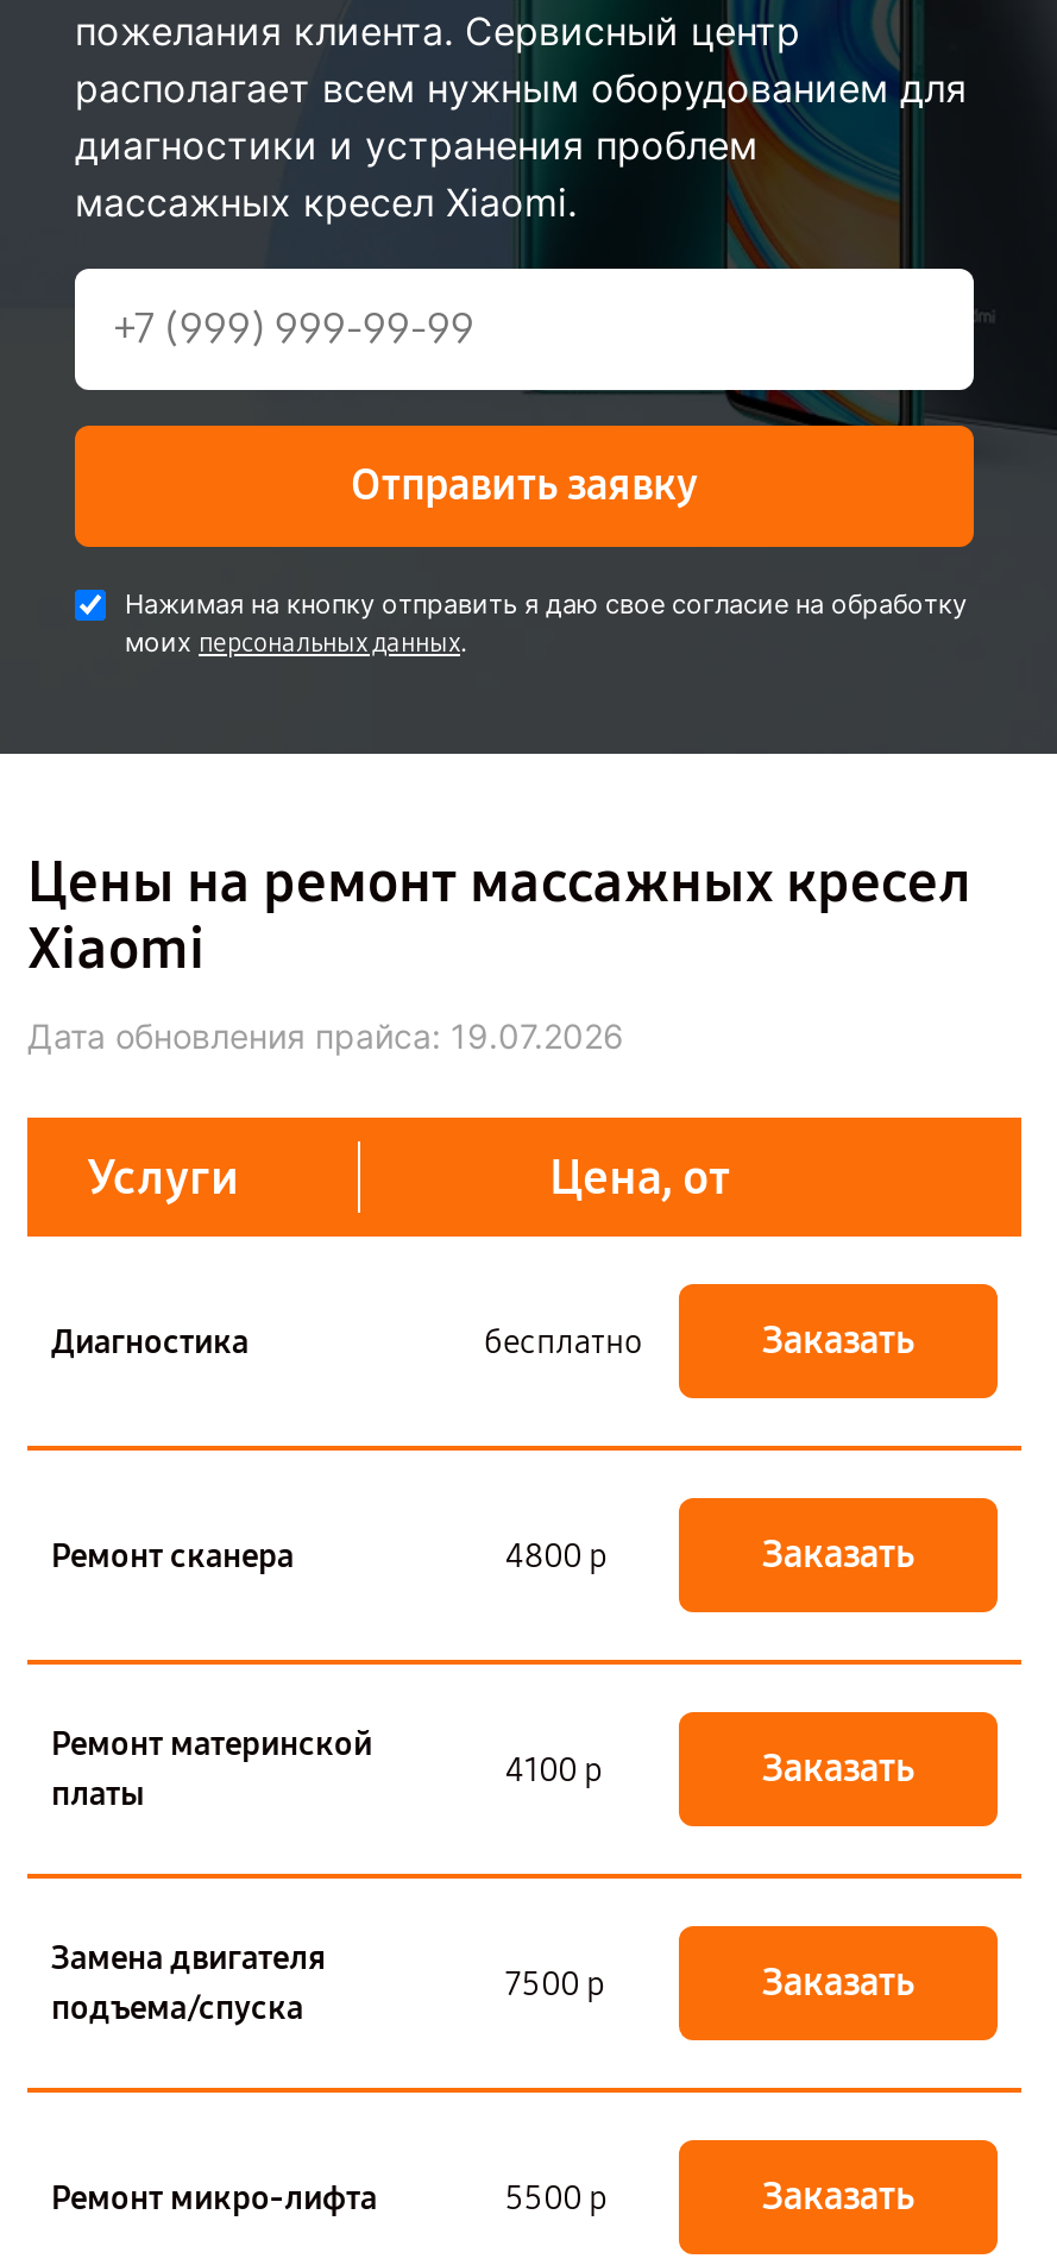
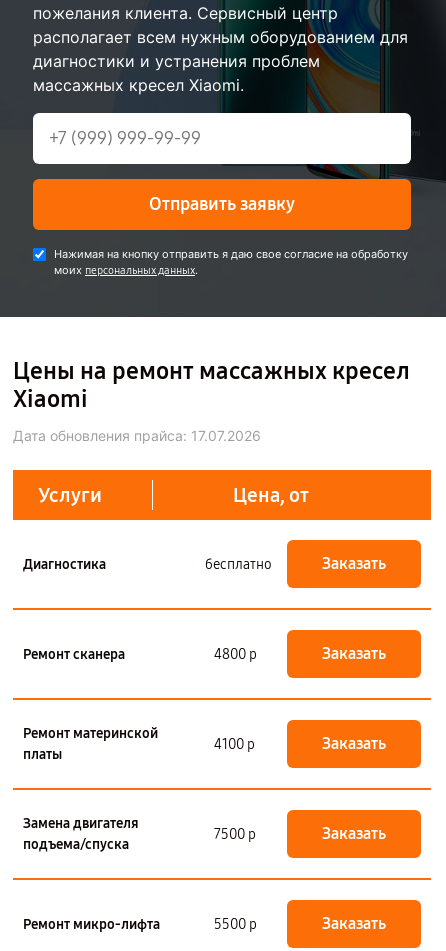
[27,1015,624,1056] Дата обновления прайса: 19.07.2026 -> [13,427,261,444] Дата обновления прайса: 17.07.2026

